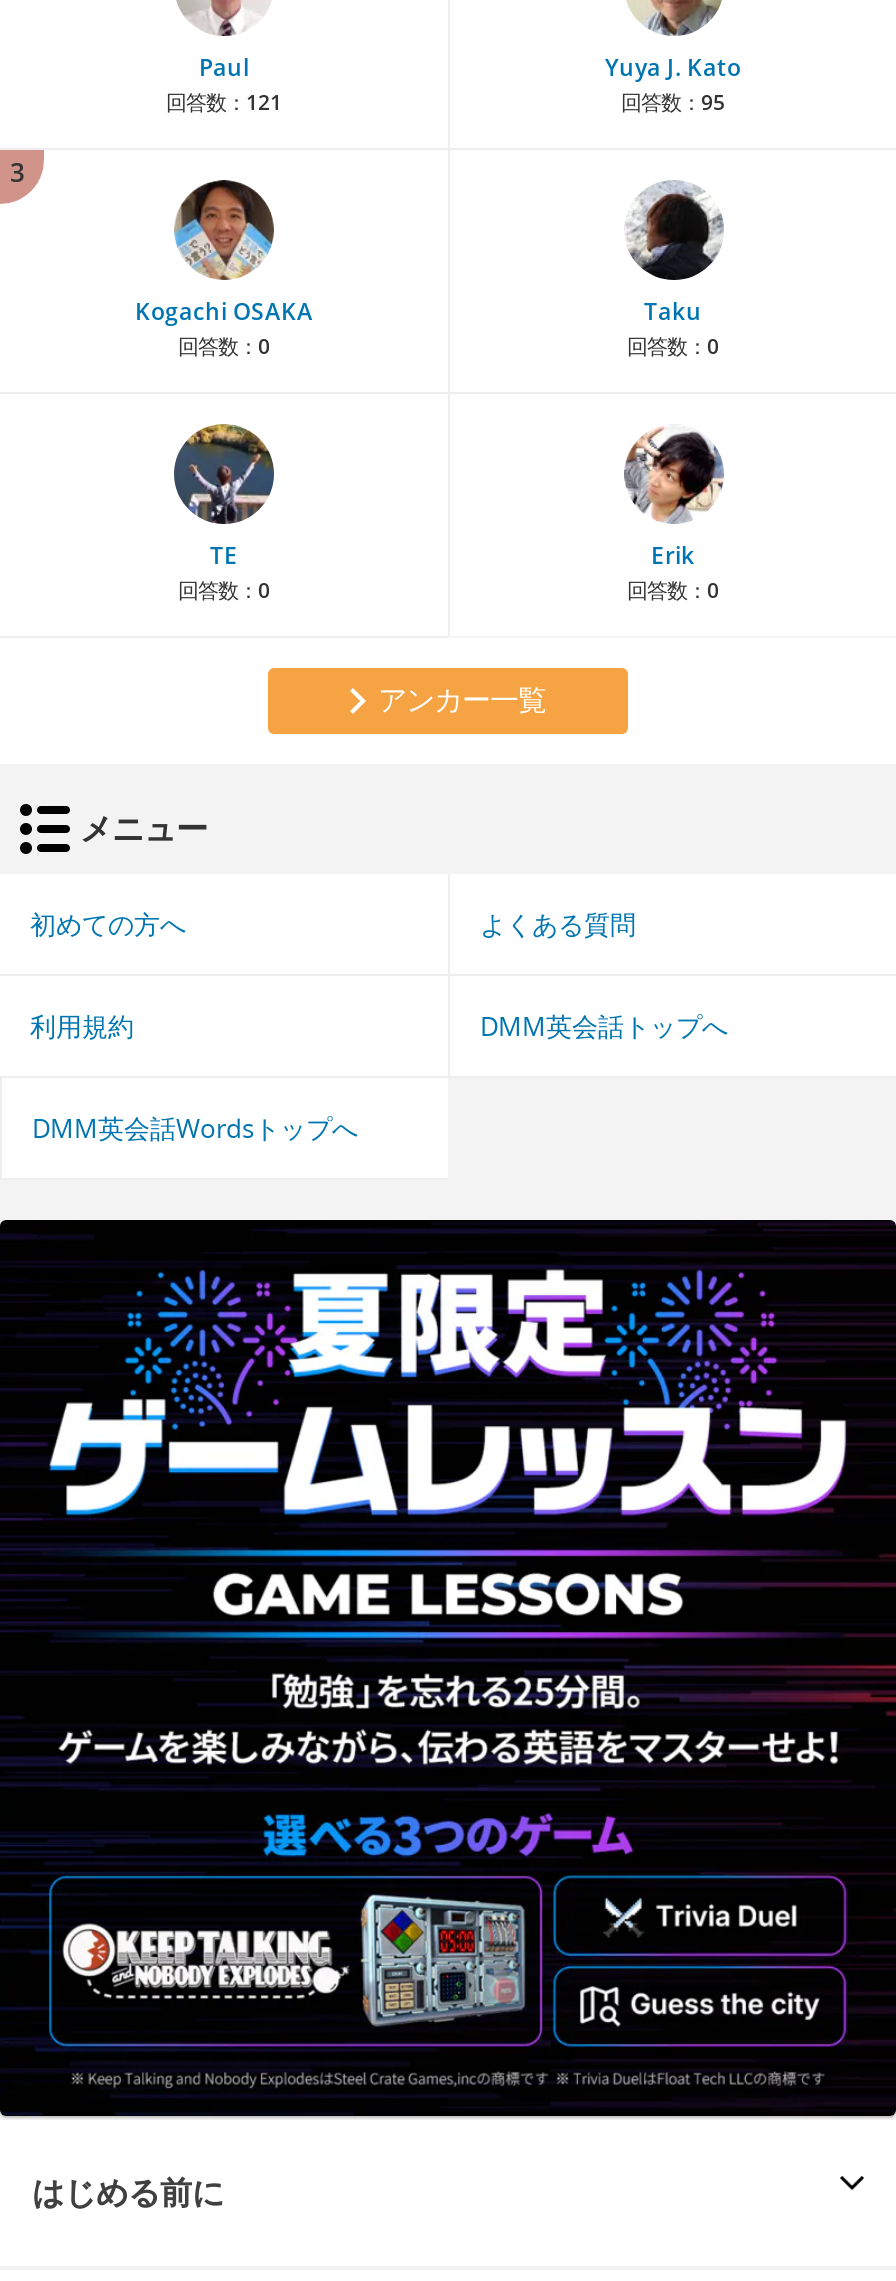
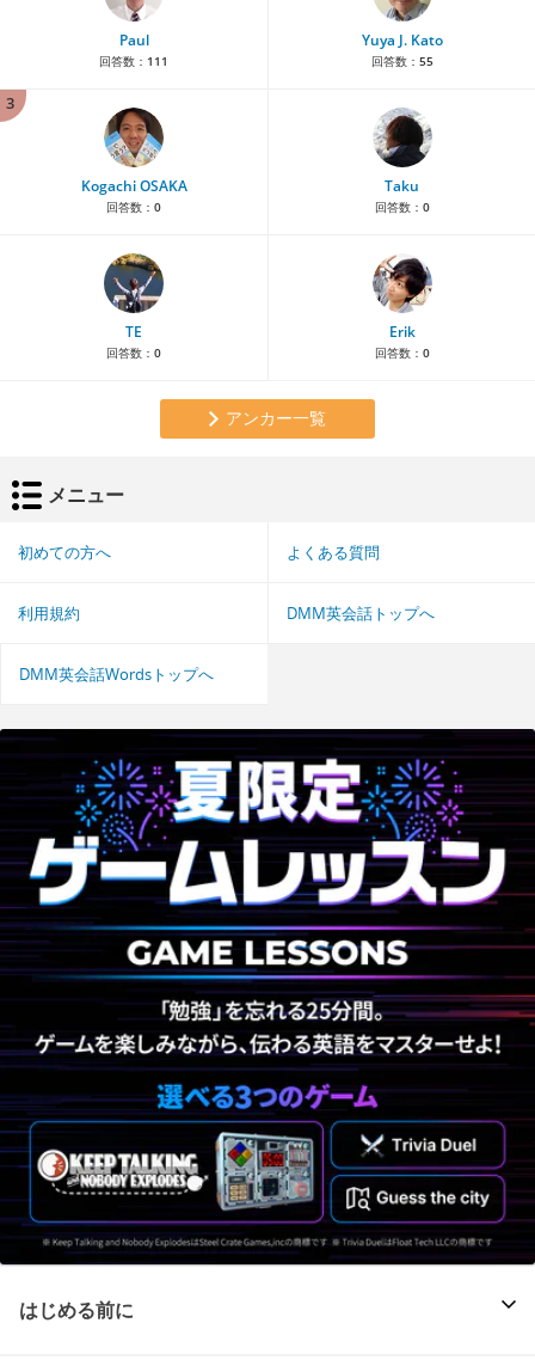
[166,88,282,116] 回答数：121 -> [99,52,168,69] 回答数：111
[621,88,725,116] 回答数：95 -> [371,52,433,69] 回答数：55

